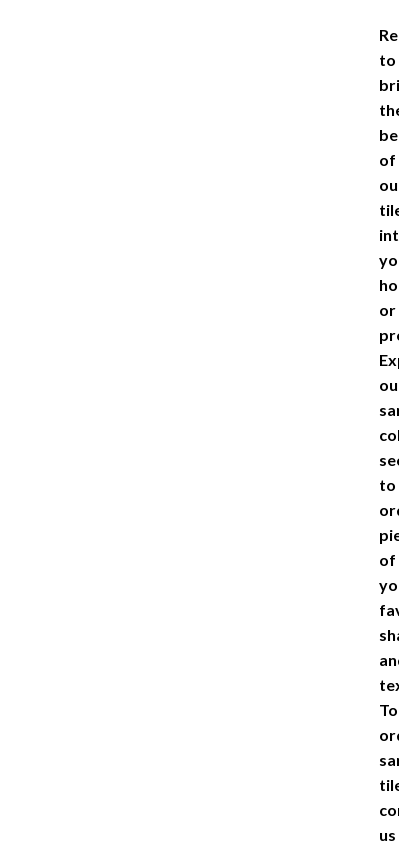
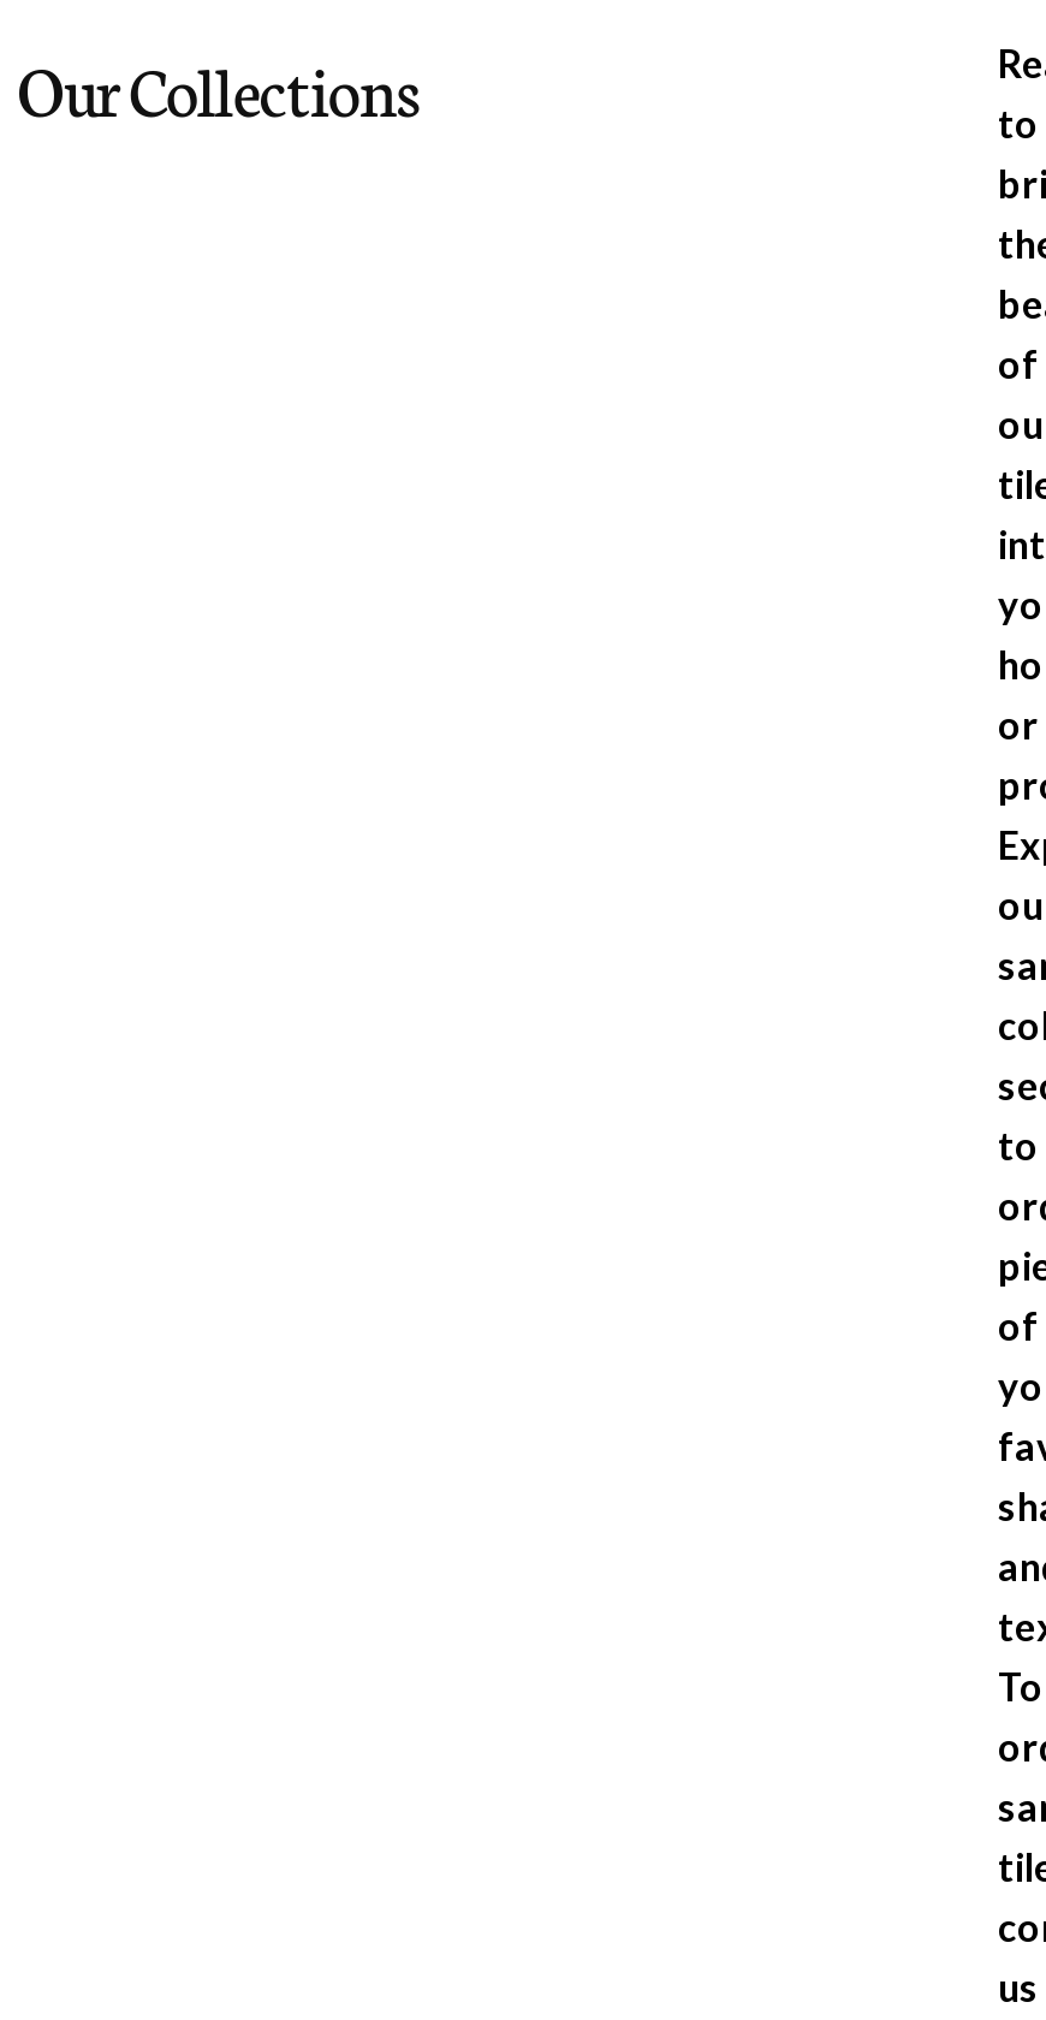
none -> [17,42,419,134] Our Collections

